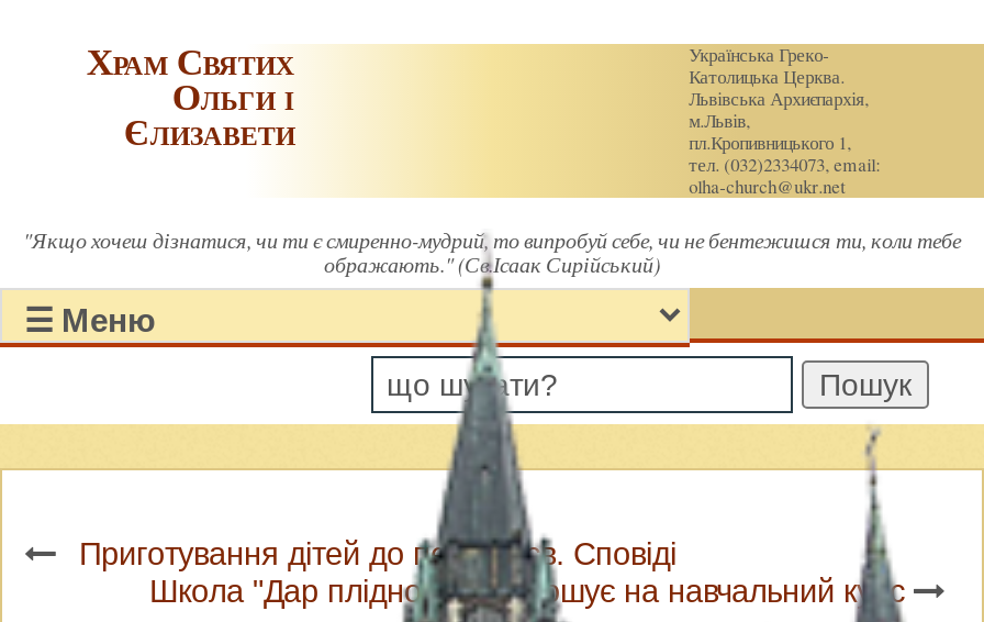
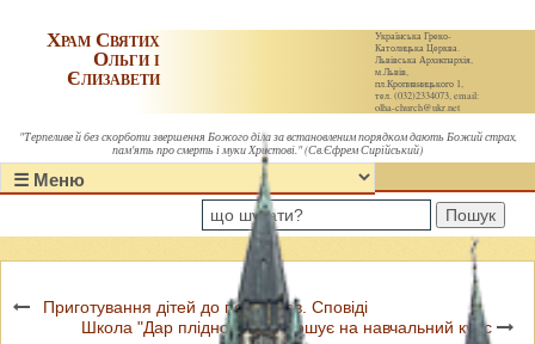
[23,227,961,280] "Якщо хочеш дізнатися, чи ти є смиренно-мудрий, то випробуй себе, чи не бентежишся ти, коли тебе | ображають." (Св.Ісаак Сирійський) -> [19,130,516,158] "Терпеливе й без скорботи звершення Божого діла за встановленим порядком дають Божий страх, | пам'ять про смерть і муки Христові." (Св.Єфрем Сирійський)

